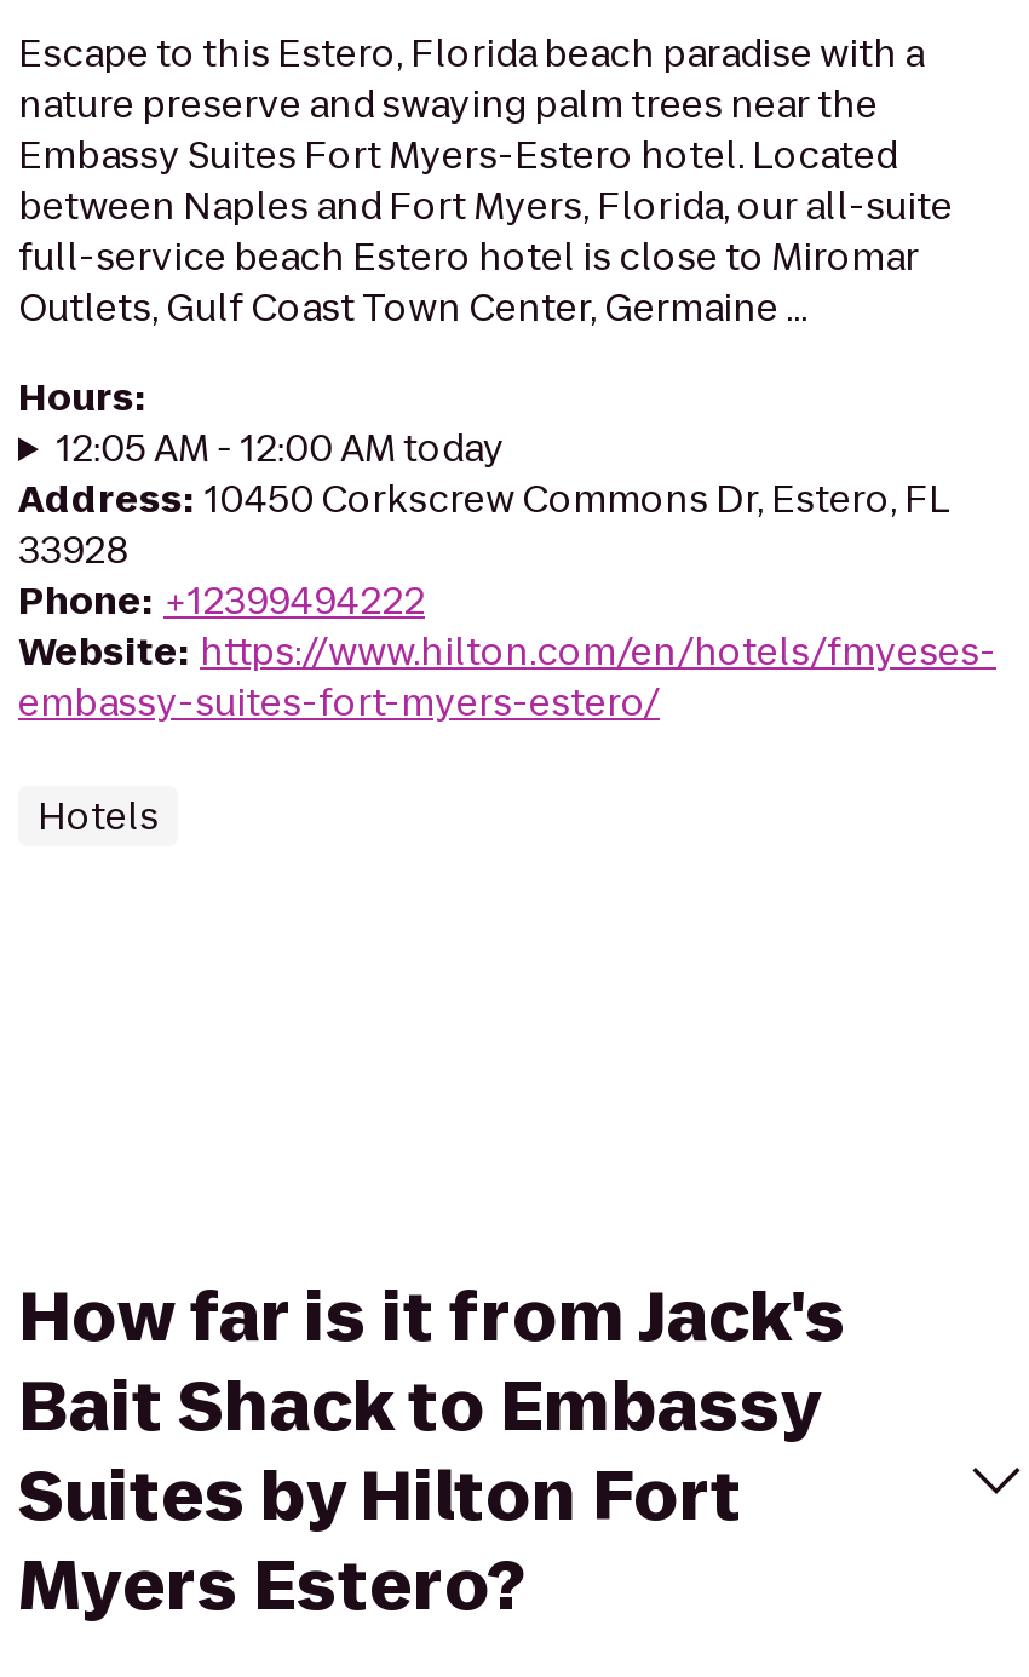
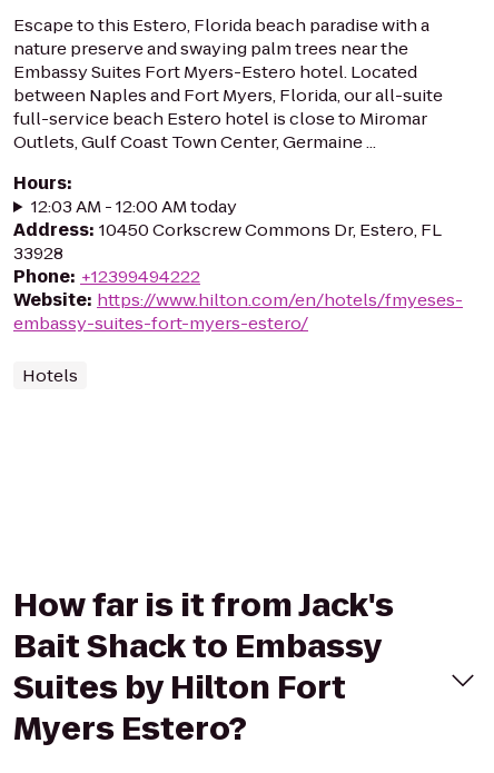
[57,423,505,473] 12:05 AM - 12:00 AM today -> [31,195,237,218] 12:03 AM - 12:00 AM today

